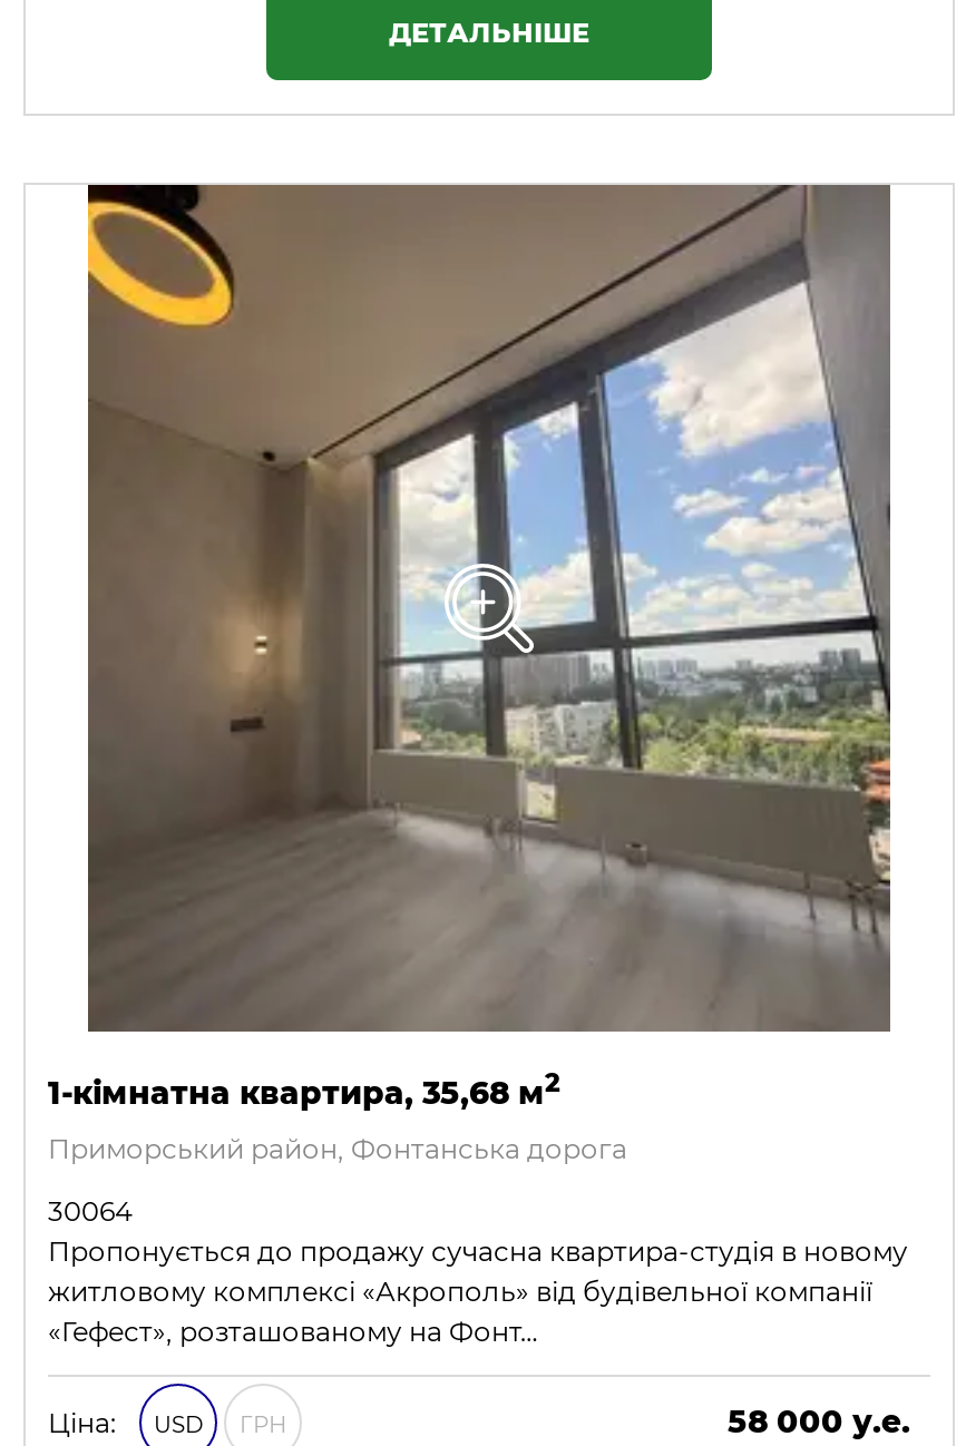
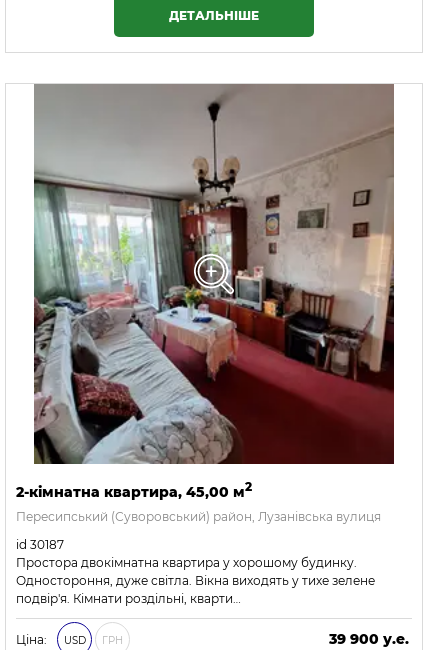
[48,185,892,1165] [image] | 1-кімнатна квартира, 35,68 м2 | Приморський район, Фонтанська дорога -> [16,84,395,524] [image] | 2-кімнатна квартира, 45,00 м2 | Пересипський (Суворовський) район, Лузанівська вулиця
[48,1194,908,1348] 30064 | Пропонується до продажу сучасна квартира-студія в новому | житловому комплексі «Акрополь» від будівельної компанії | «Гефест», розташованому на Фонт… -> [16,537,375,606] id 30187 | Простора двокімнатна квартира у хорошому будинку. | Одностороння, дуже світла. Вікна виходять у тихе зелене | подвір'я. Кімнати роздільні, кварти…
[728,1401,910,1442] 58 000 у.е. -> [329,630,409,648] 39 900 у.е.

